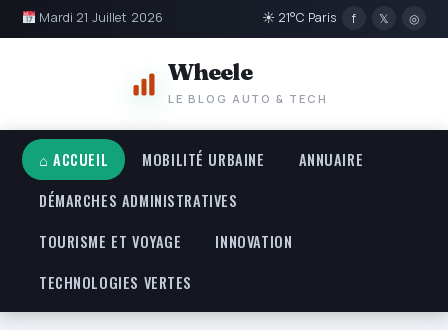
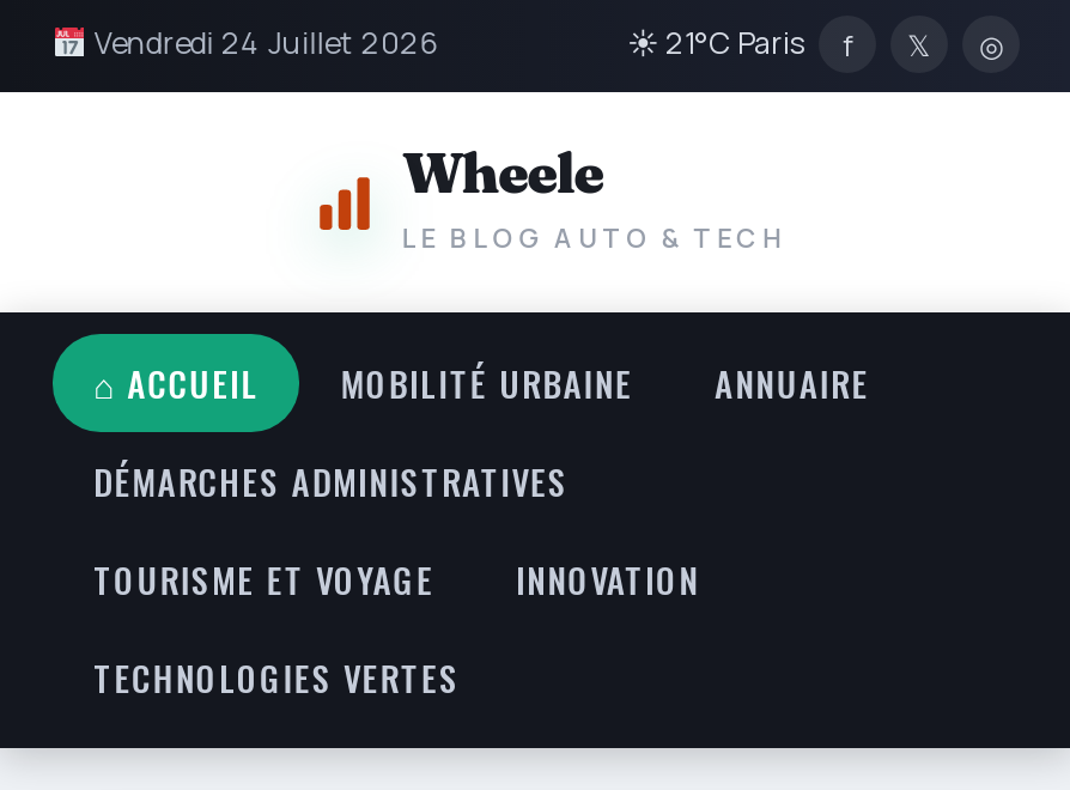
[36,9,163,26] Mardi 21 Juillet 2026 -> [87,23,439,63] Vendredi 24 Juillet 2026

